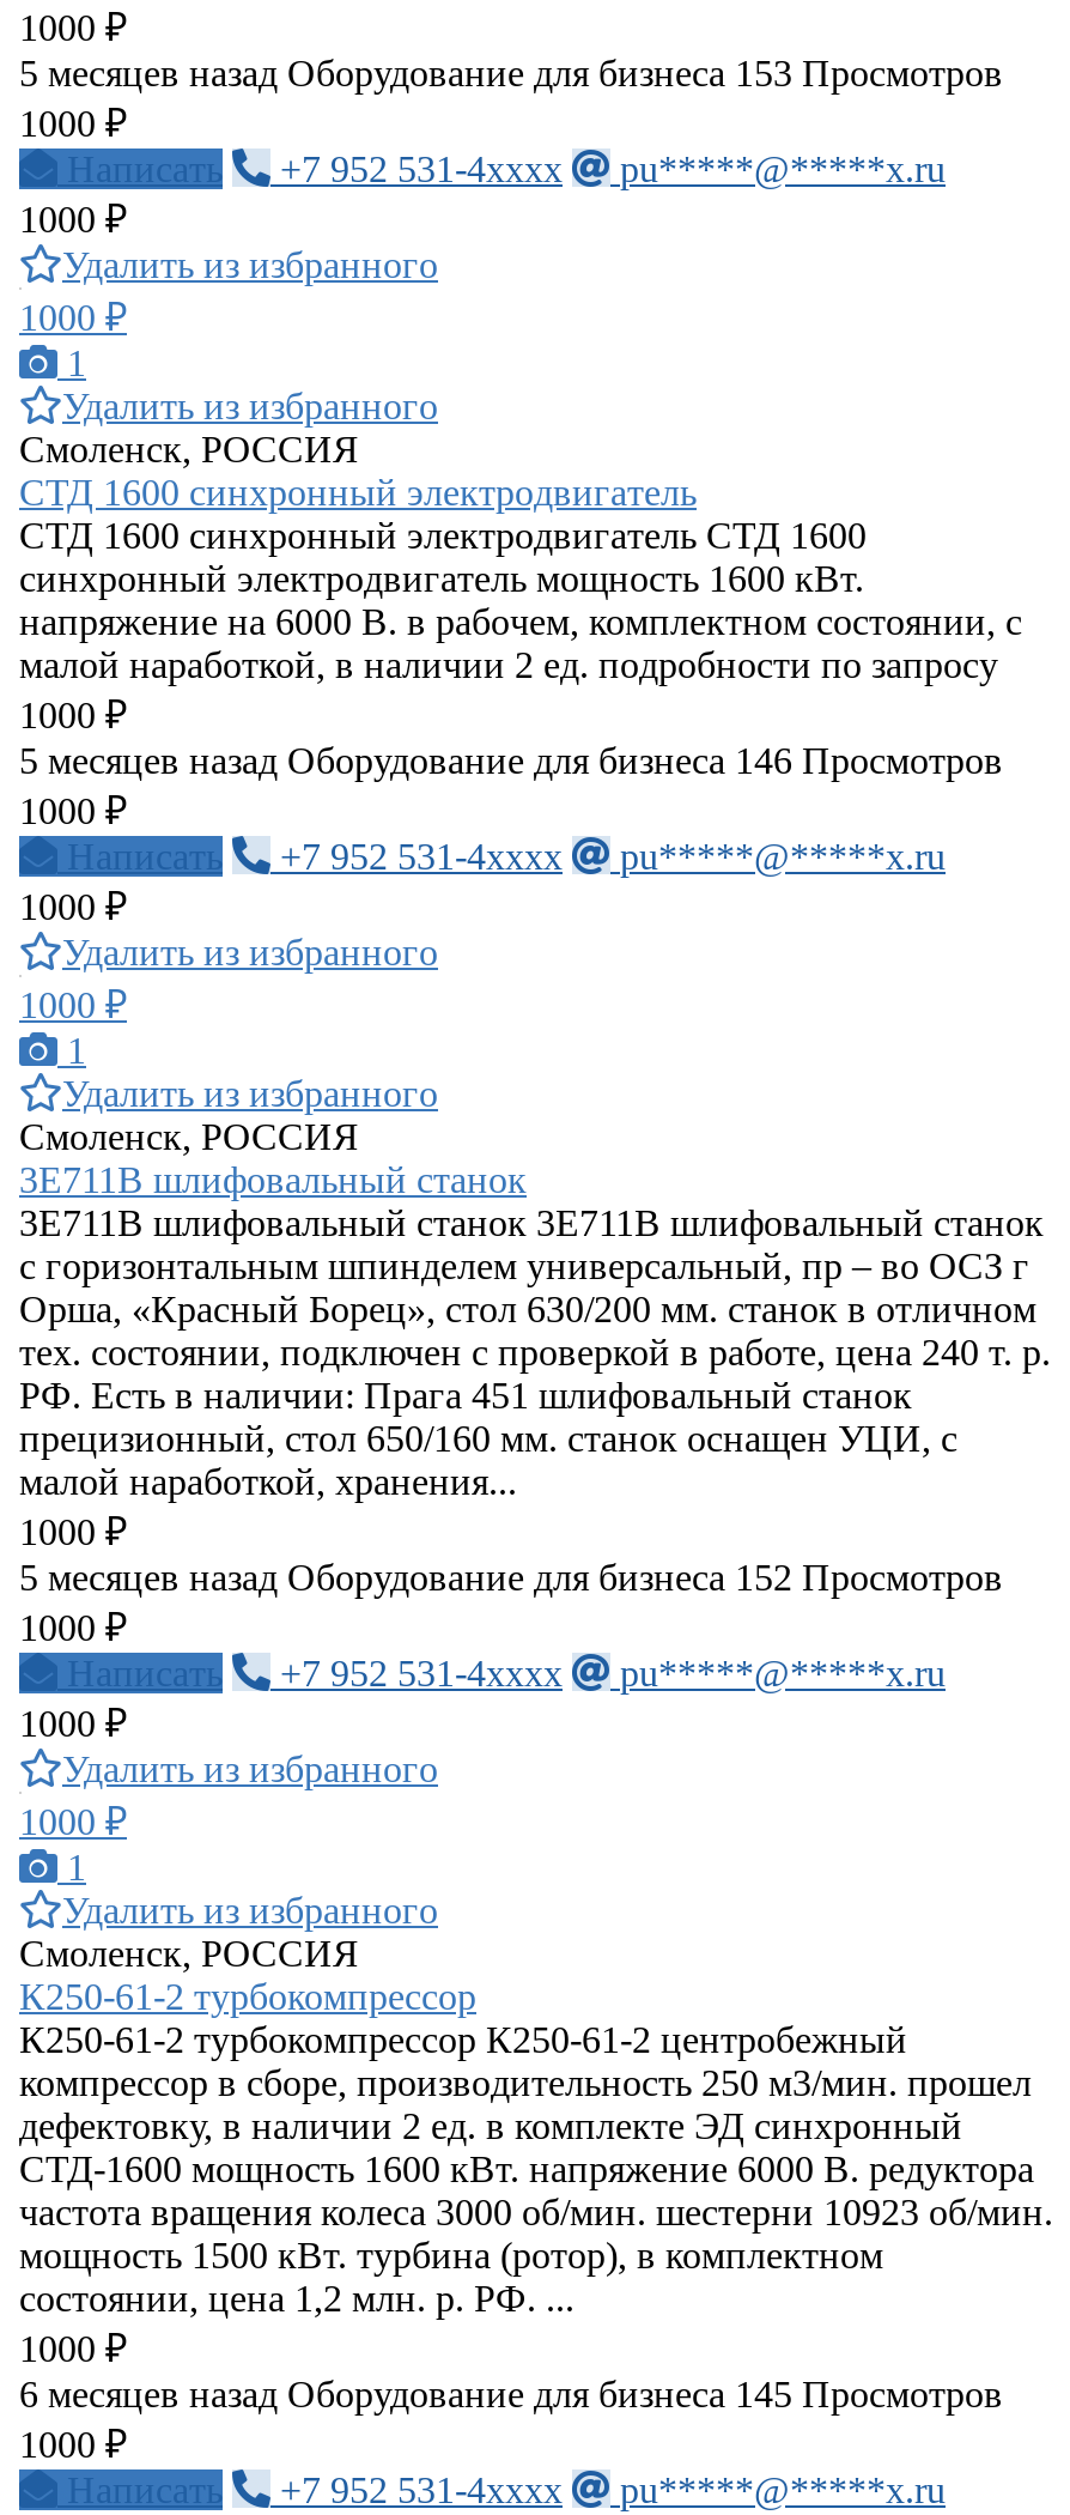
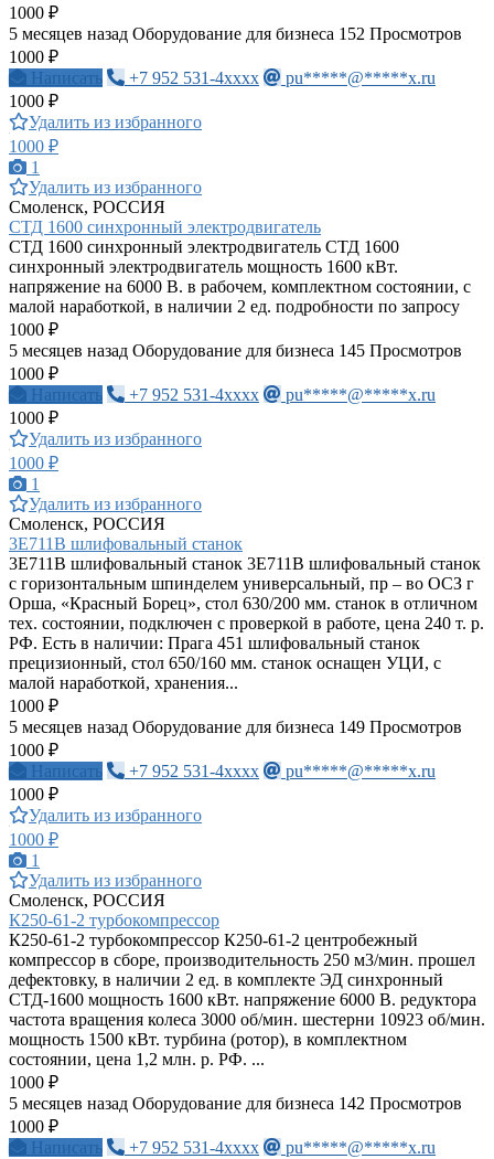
[19,53,1003,93] 5 месяцев назад Оборудование для бизнеса 153 Просмотров -> none
[19,740,1003,781] 5 месяцев назад Оборудование для бизнеса 146 Просмотров -> [9,341,462,360] 5 месяцев назад Оборудование для бизнеса 145 Просмотров
moved [19,1557,1003,1598] -> [9,24,462,43]: 5 месяцев назад Оборудование для бизнеса 152 Просмотров
none -> [9,717,462,736] 5 месяцев назад Оборудование для бизнеса 149 Просмотров
[19,2374,1003,2414] 6 месяцев назад Оборудование для бизнеса 145 Просмотров -> [9,1094,462,1113] 5 месяцев назад Оборудование для бизнеса 142 Просмотров

